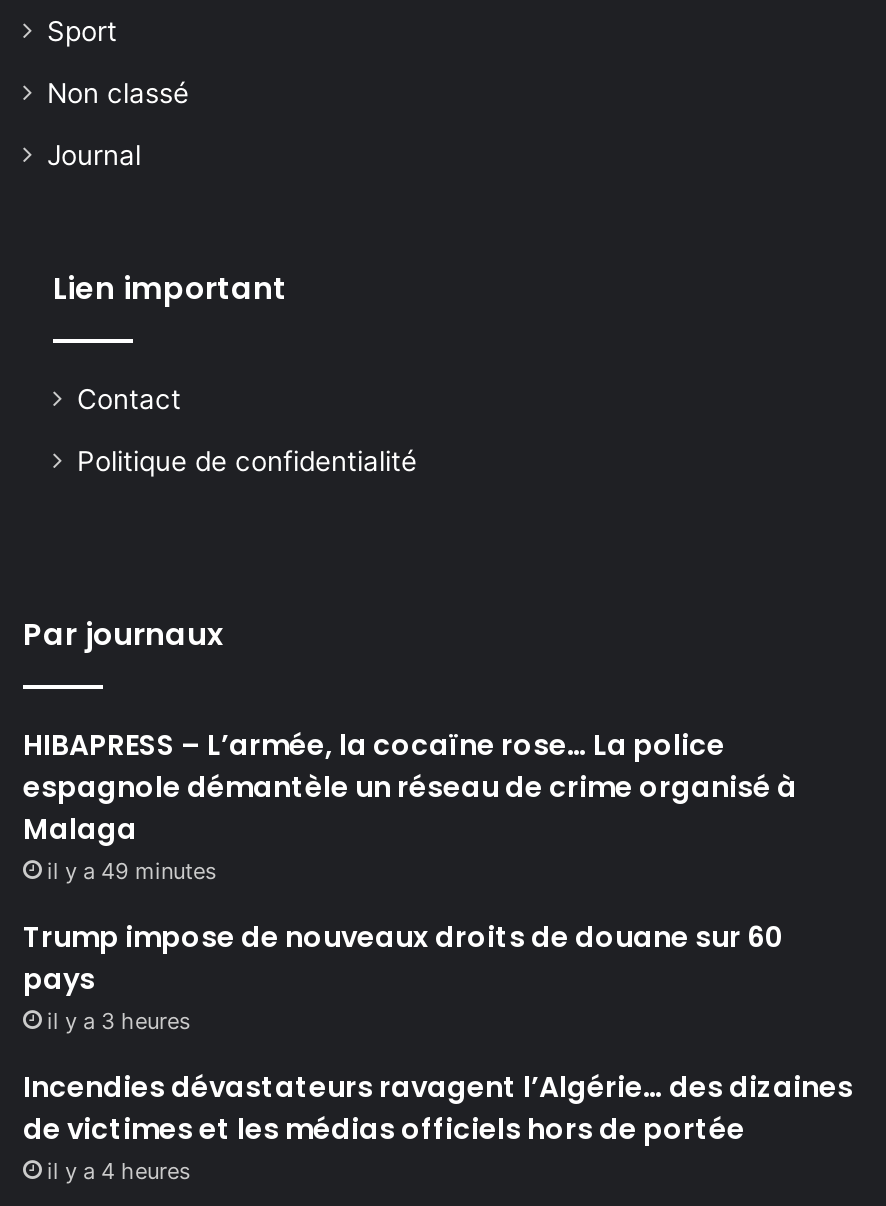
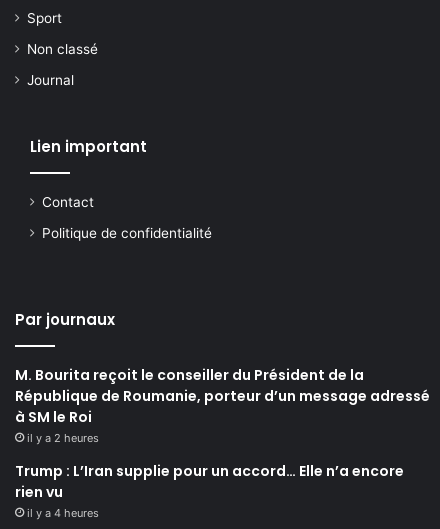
[23,725,853,1149] HIBAPRESS – L’armée, la cocaïne rose… La police | espagnole démantèle un réseau de crime organisé à | Malaga | il y a 49 minutes | Trump impose de nouveaux droits de douane sur 60 | pays | il y a 3 heures | Incendies dévastateurs ravagent l’Algérie… des dizaines | de victimes et les médias officiels hors de portée -> [15,365,430,502] M. Bourita reçoit le conseiller du Président de la | République de Roumanie, porteur d’un message adressé | à SM le Roi | il y a 2 heures | Trump : L’Iran supplie pour un accord… Elle n’a encore | rien vu

